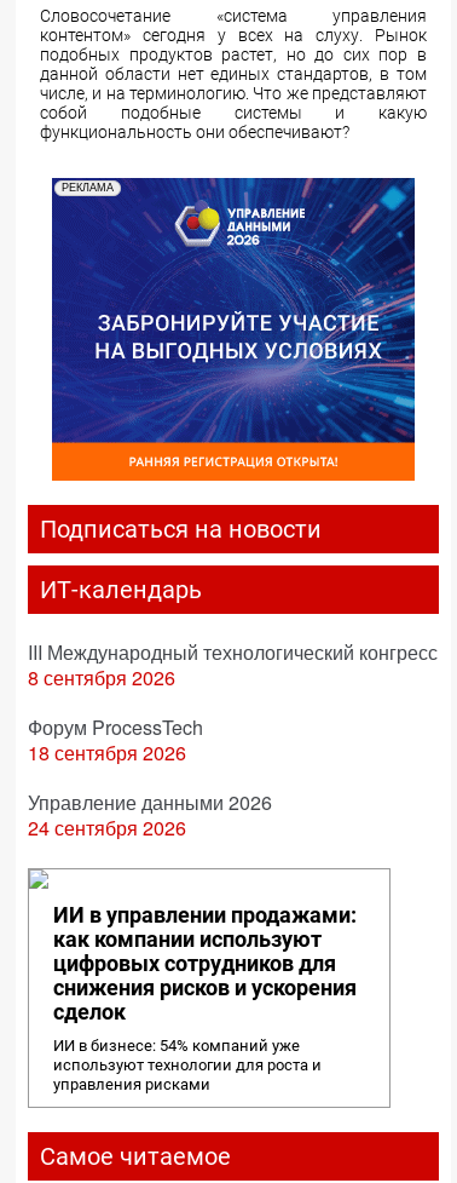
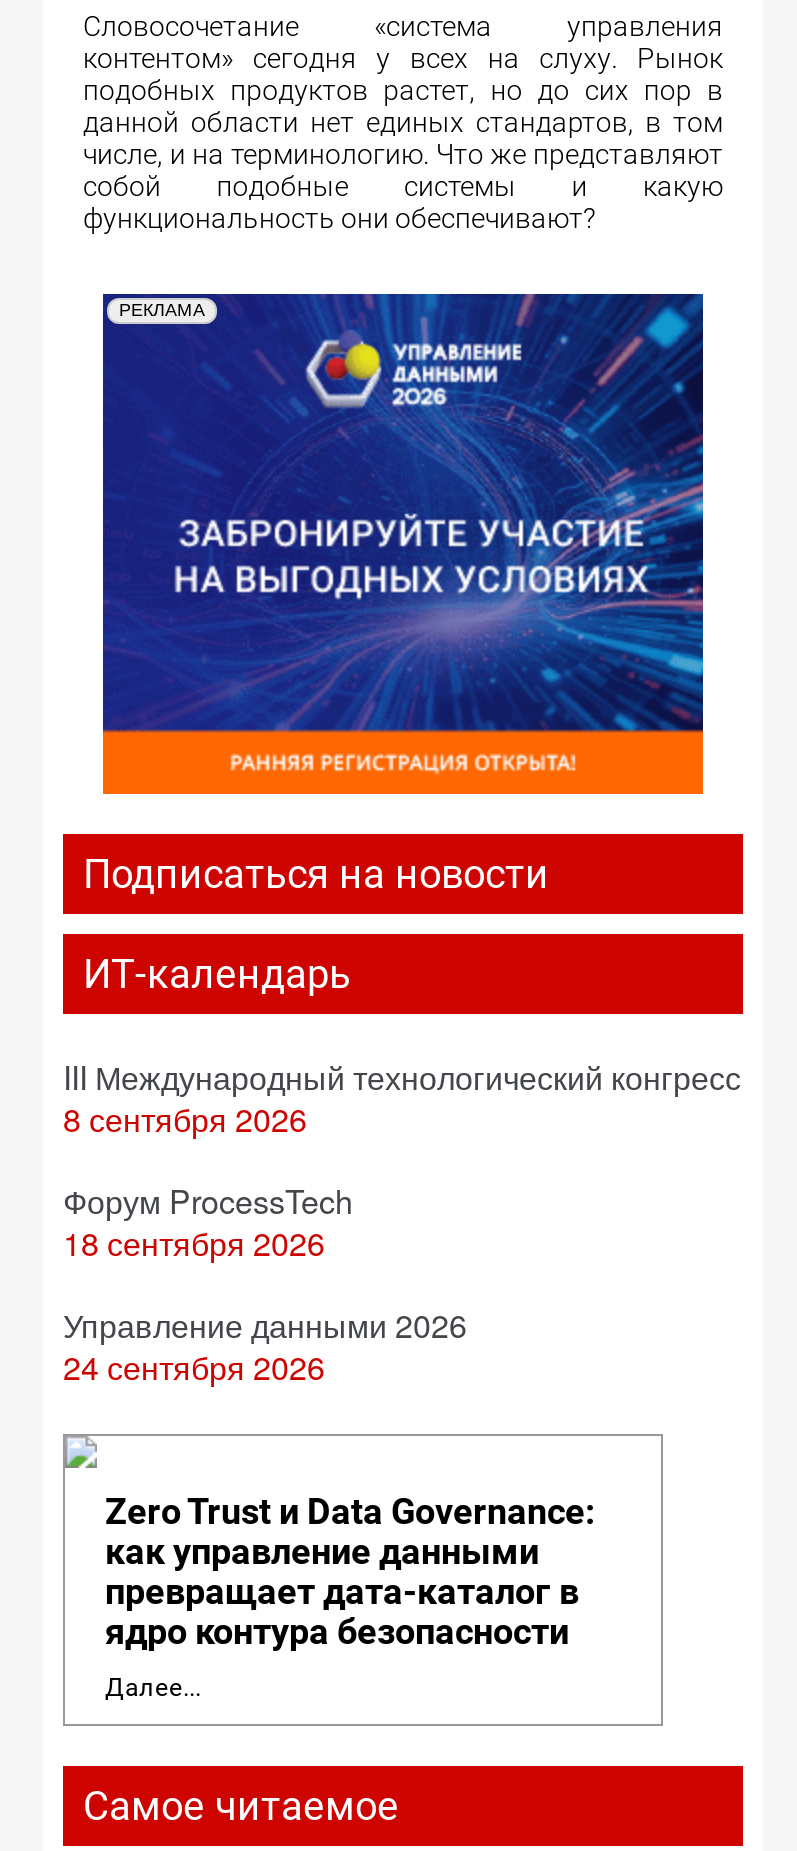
[53,902,357,1024] ИИ в управлении продажами: | как компании используют | цифровых сотрудников для | снижения рисков и ускорения | сделок -> [105,1490,595,1652] Zero Trust и Data Governance: | как управление данными | превращает дата-каталог в | ядро контура безопасности
[53,1036,322,1093] ИИ в бизнесе: 54% компаний уже | используют технологии для роста и | управления рисками -> [105,1672,201,1702] Далее...

